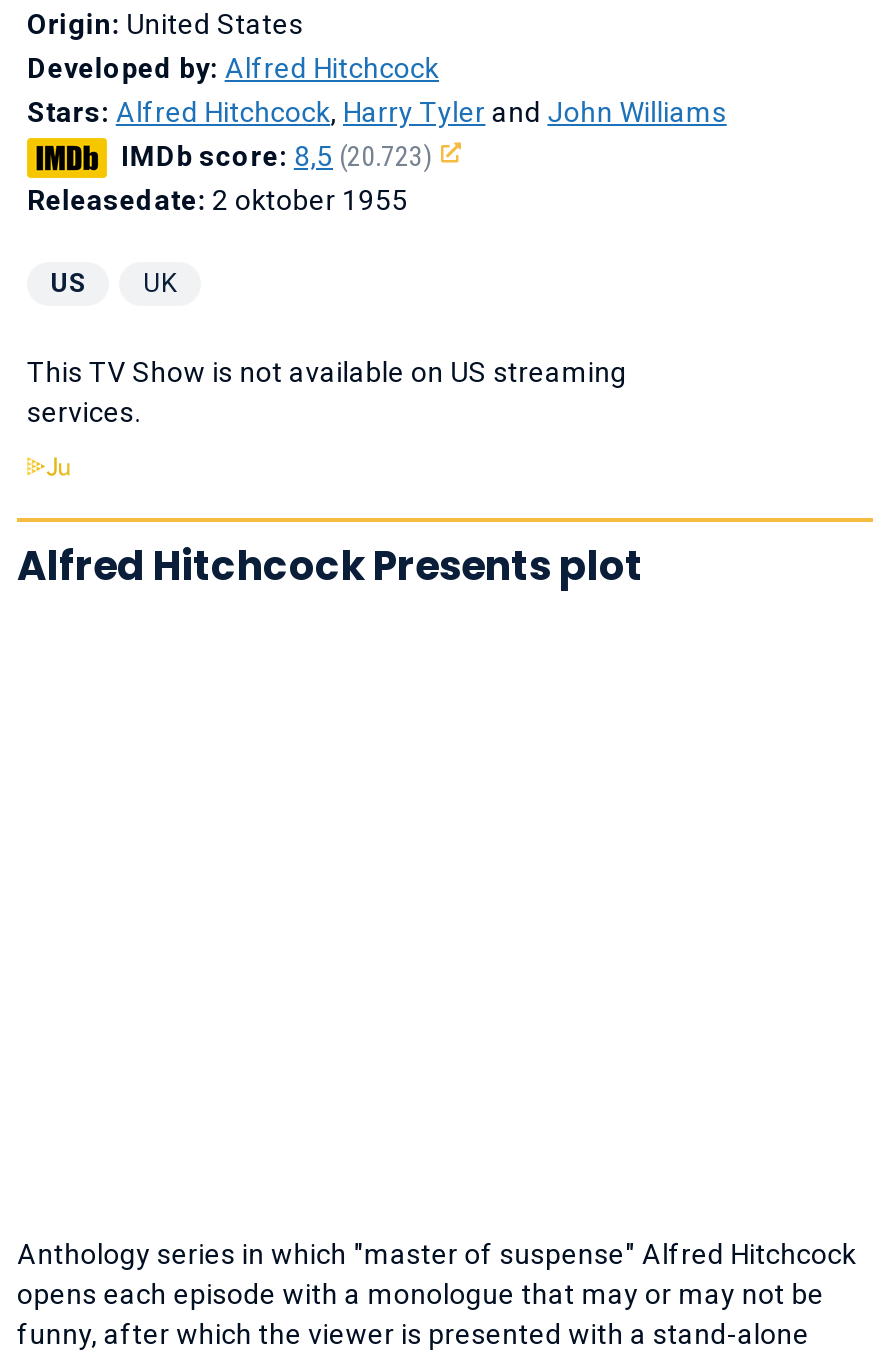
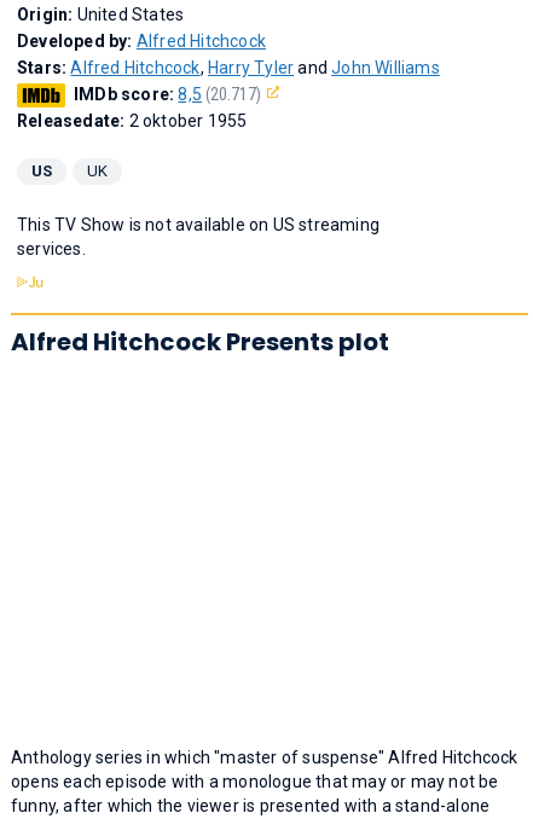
[121,140,431,172] IMDb score: 8,5 (20.723) -> [74,84,261,104] IMDb score: 8,5 (20.717)

